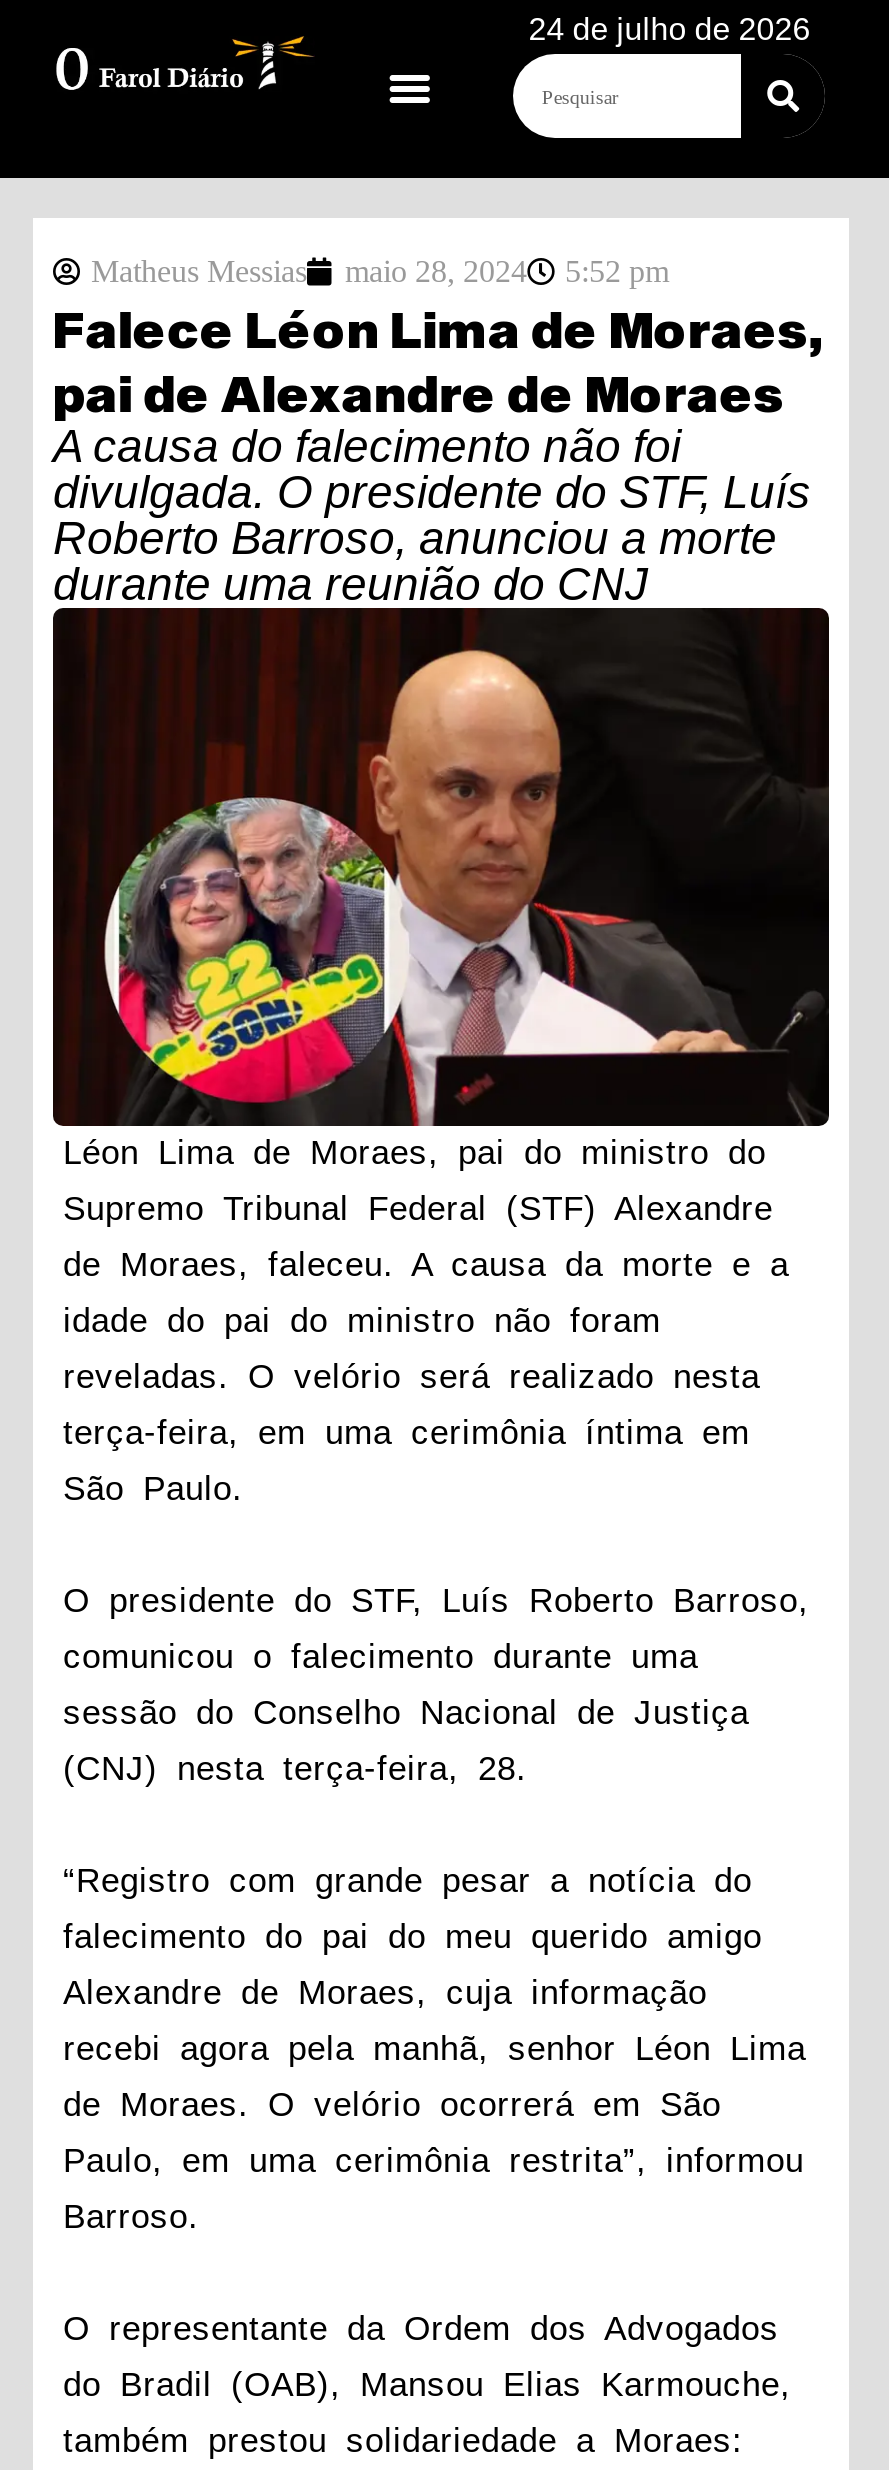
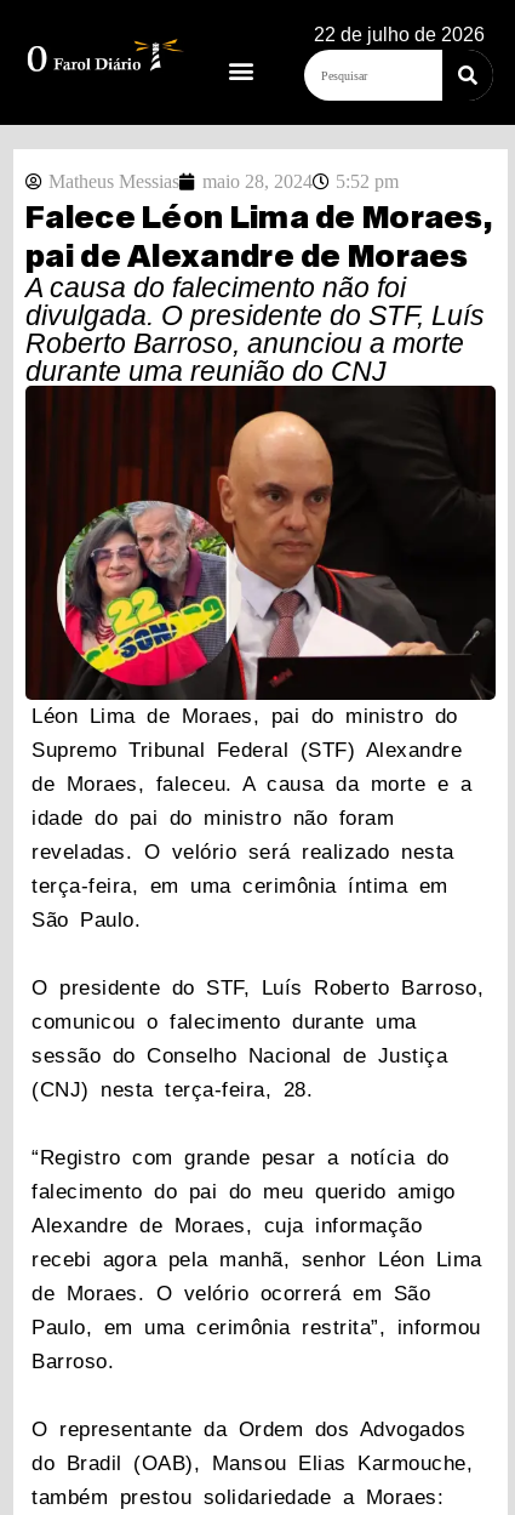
[528,12,810,46] 24 de julho de 2026 -> [313,24,484,45] 22 de julho de 2026

